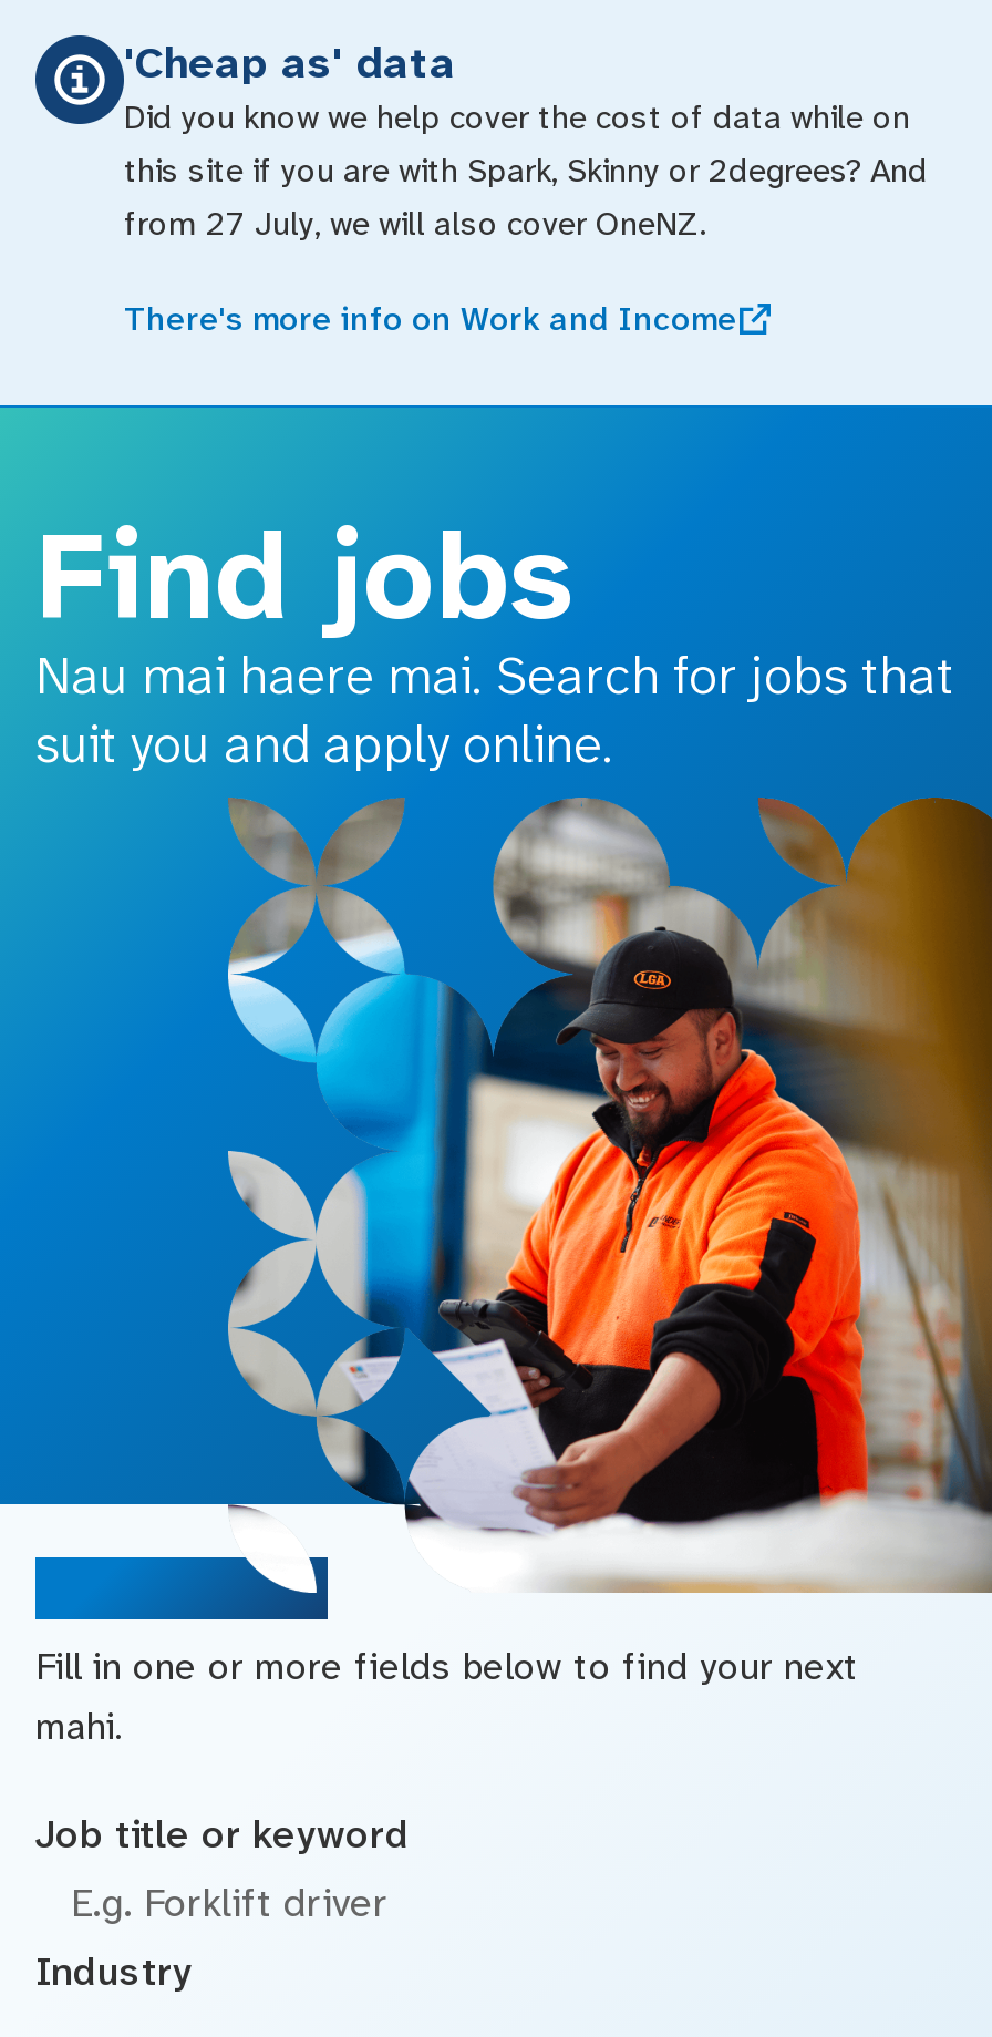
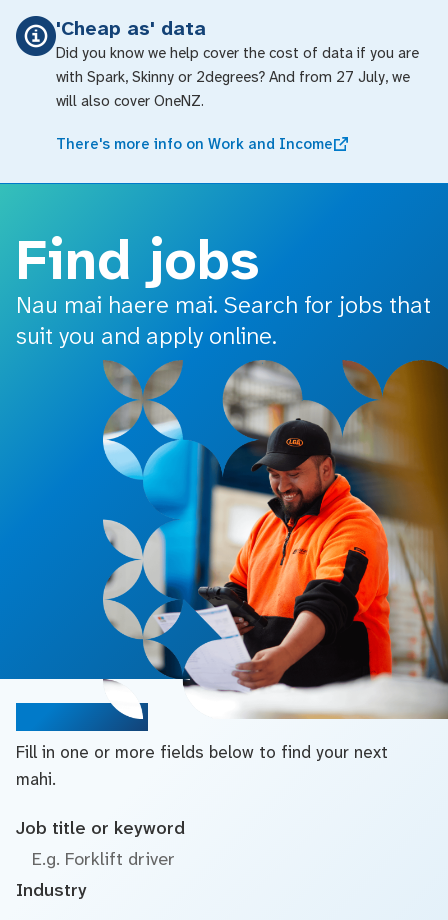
[124,95,928,246] Did you know we help cover the cost of data while on | this site if you are with Spark, Skinny or 2degrees? And | from 27 July, we will also cover OneNZ. -> [56,43,419,111] Did you know we help cover the cost of data if you are | with Spark, Skinny or 2degrees? And from 27 July, we | will also cover OneNZ.

